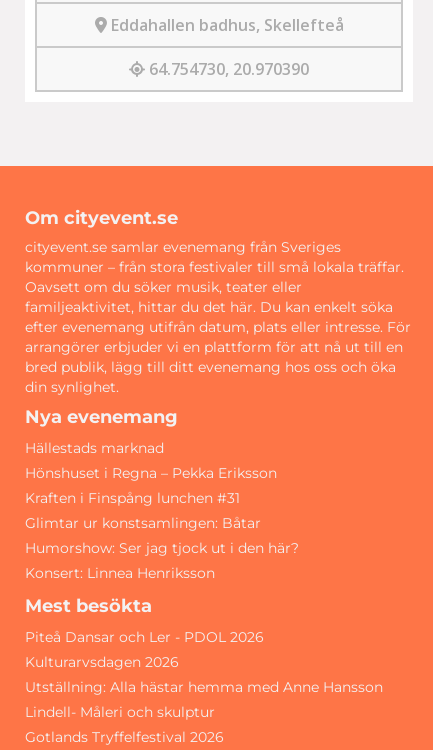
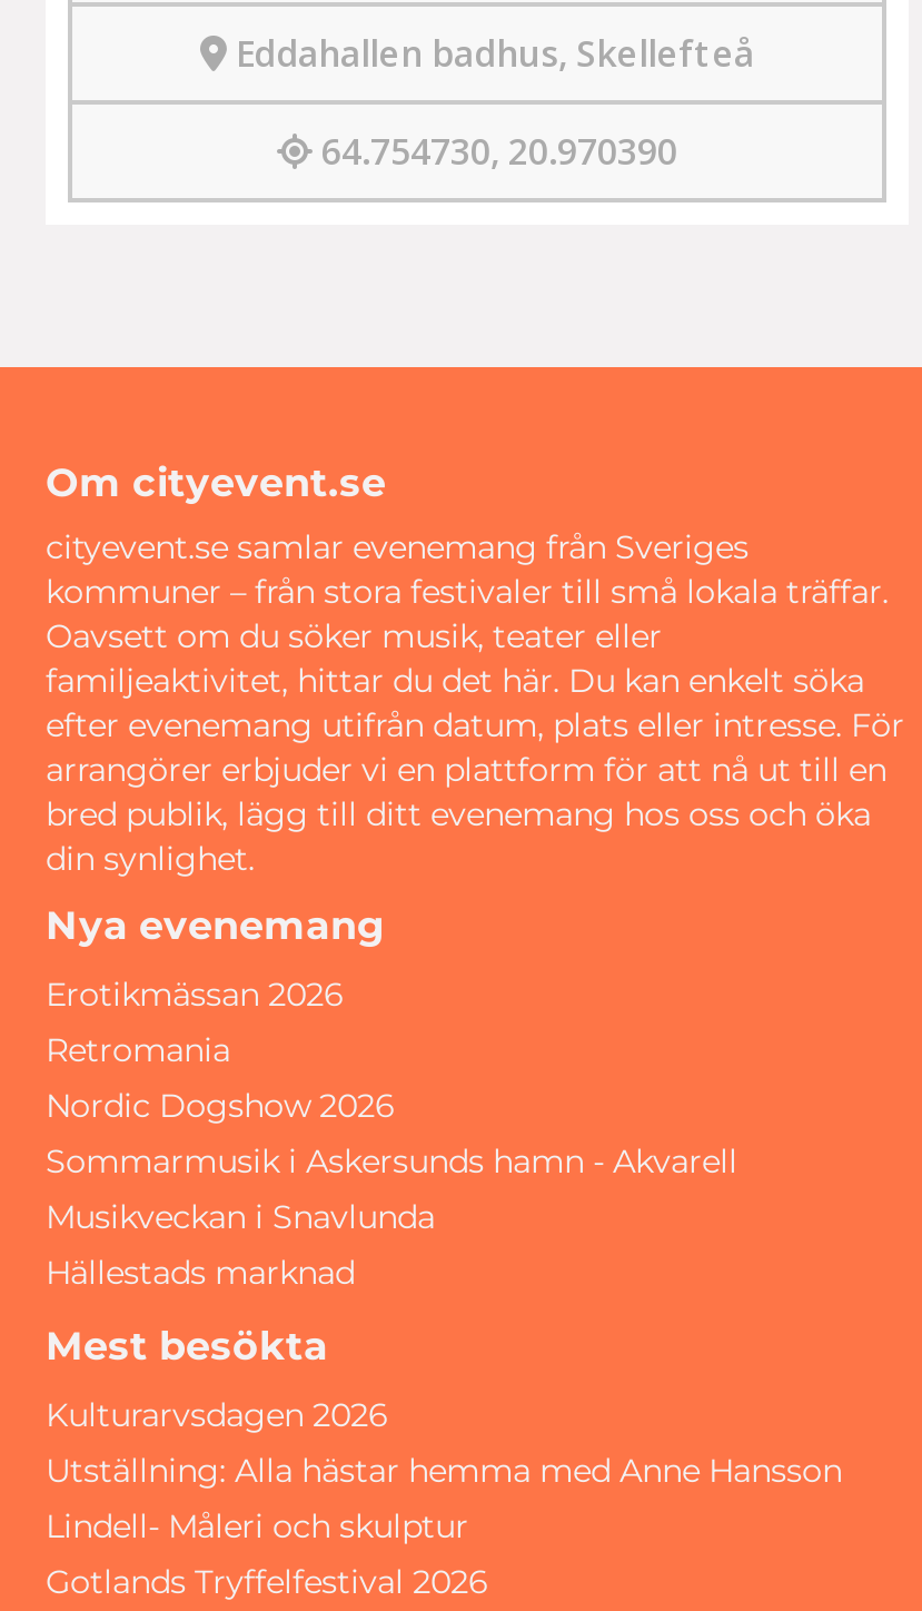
none -> [46,975,737,1237] Erotikmässan 2026 | Retromania | Nordic Dogshow 2026 | Sommarmusik i Askersunds hamn - Akvarell | Musikveckan i Snavlunda
moved [25,439,164,457] -> [46,1253,355,1293]: Hällestads marknad
[25,464,299,582] Hönshuset i Regna – Pekka Eriksson | Kraften i Finspång lunchen #31 | Glimtar ur konstsamlingen: Båtar | Humorshow: Ser jag tjock ut i den här? | Konsert: Linnea Henriksson -> none
[25,628,264,646] Piteå Dansar och Ler - PDOL 2026 -> none

